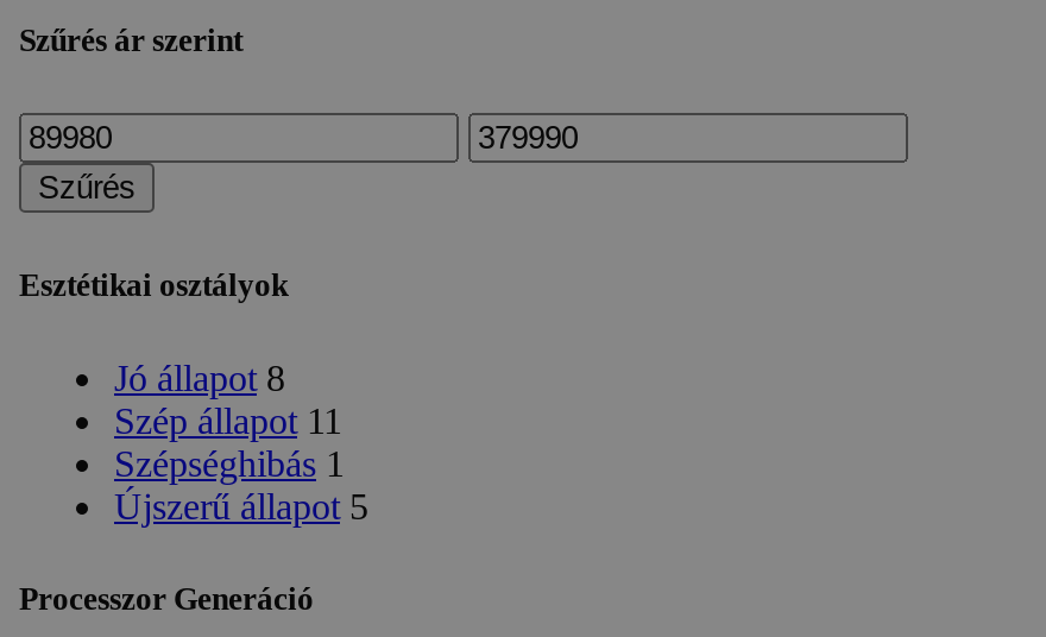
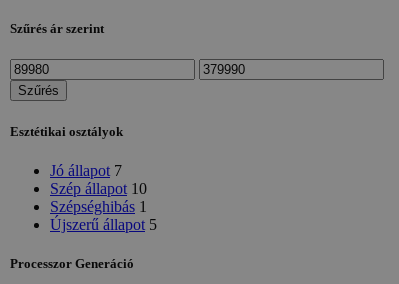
[114,357,285,397] Jó állapot 8 -> [50,162,122,179] Jó állapot 7
[114,400,342,440] Szép állapot 11 -> [50,180,147,197] Szép állapot 10

